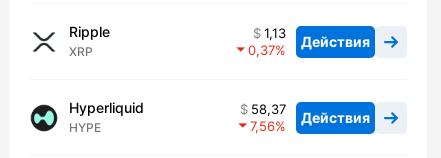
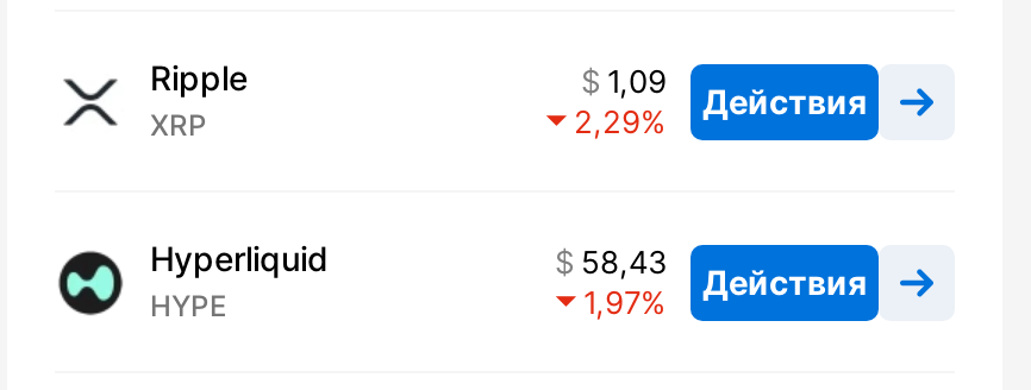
[264,25,370,50] 1,13 Действия -> [607,63,867,121] 1,09 Действия
[248,42,275,58] 0,37 -> [574,103,641,141] 2,29
[251,101,370,126] 58,37 Действия -> [581,244,867,302] 58,43 Действия
[250,118,275,134] 7,56 -> [583,284,641,322] 1,97

